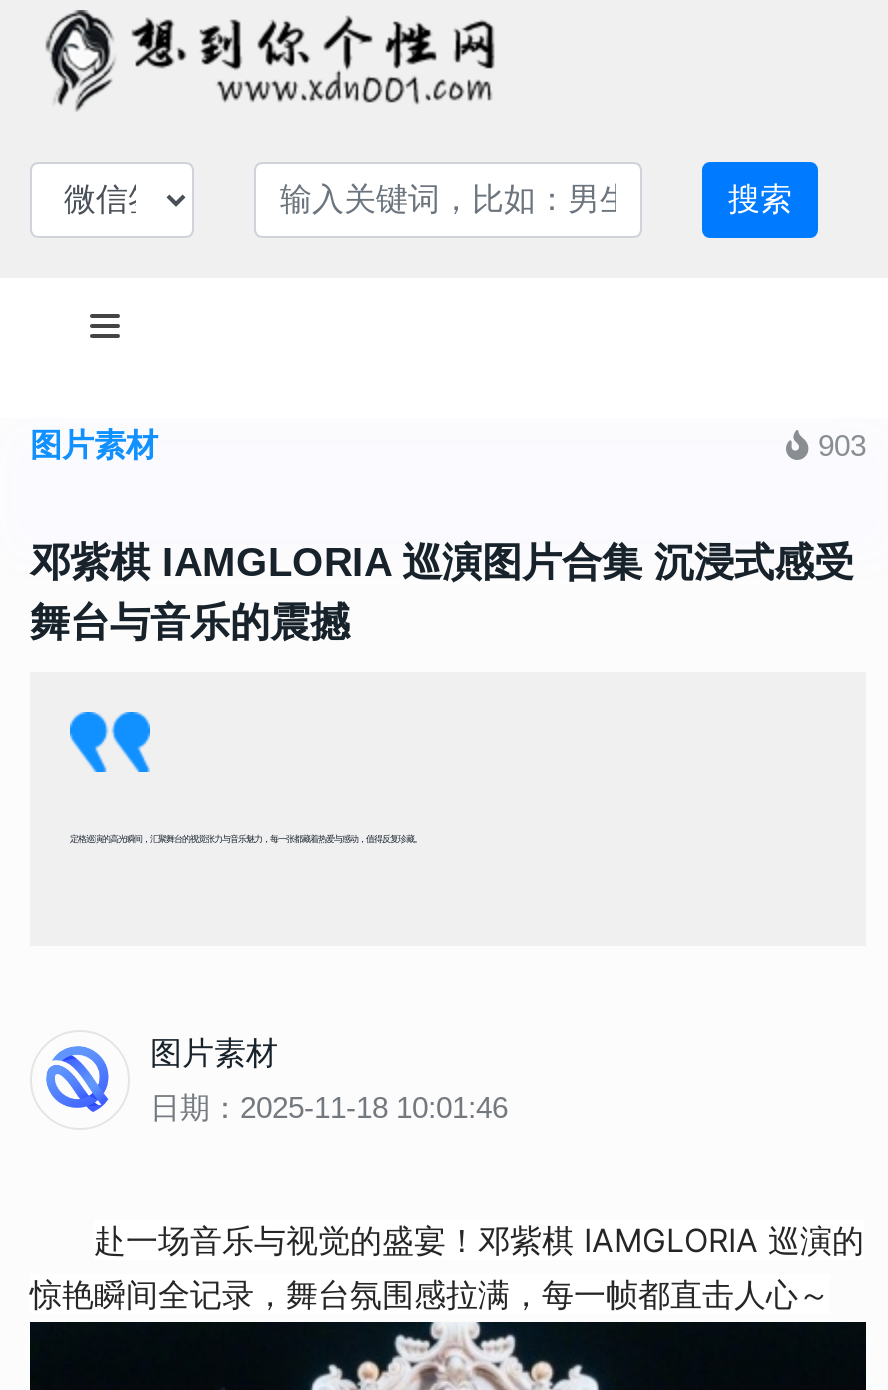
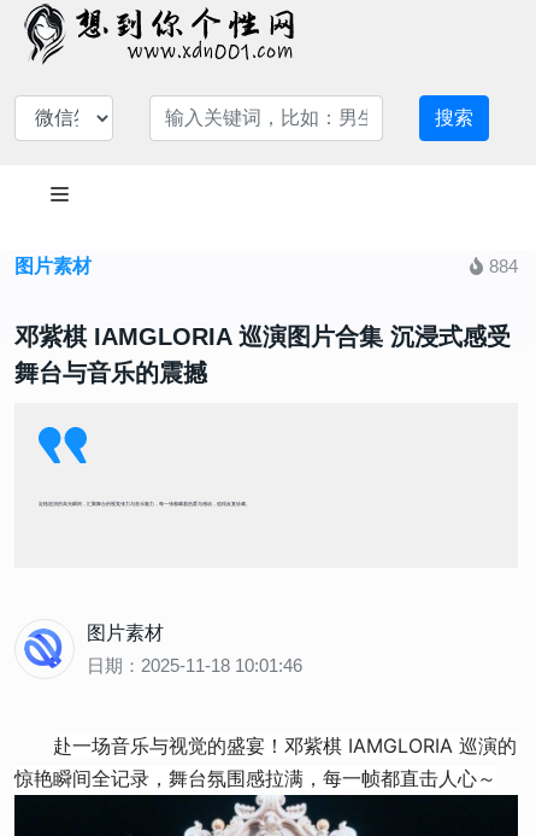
[818,428,866,462] 903 -> [489,256,518,276] 884

